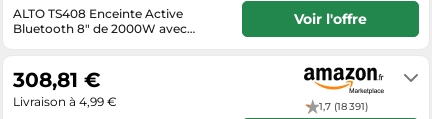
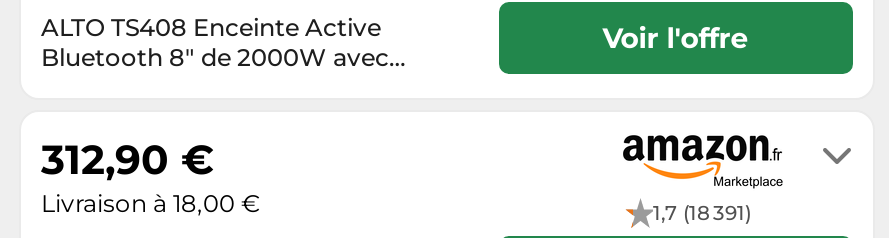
[13,67,117,109] 308,81 € | Livraison à 4,99 € -> [41,134,261,218] 312,90 € | Livraison à 18,00 €

